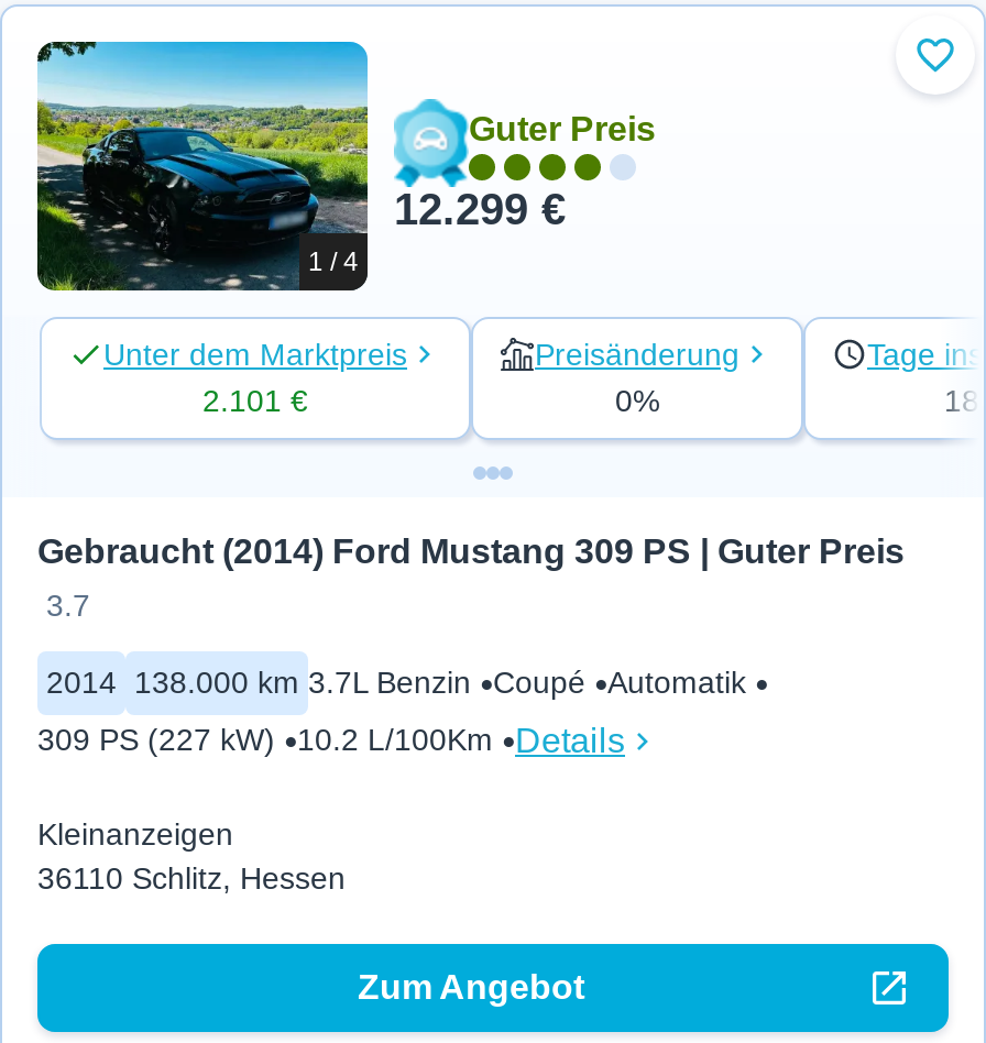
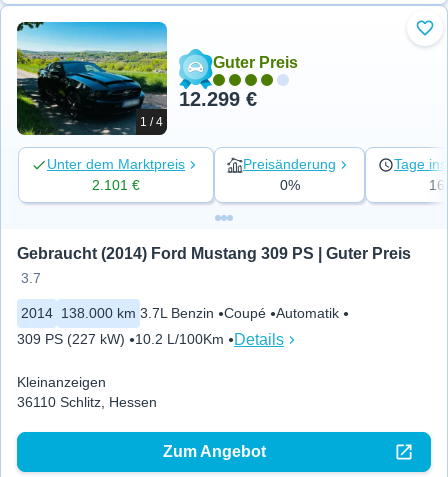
[944,383,979,418] 18 -> [429,177,445,193] 16

